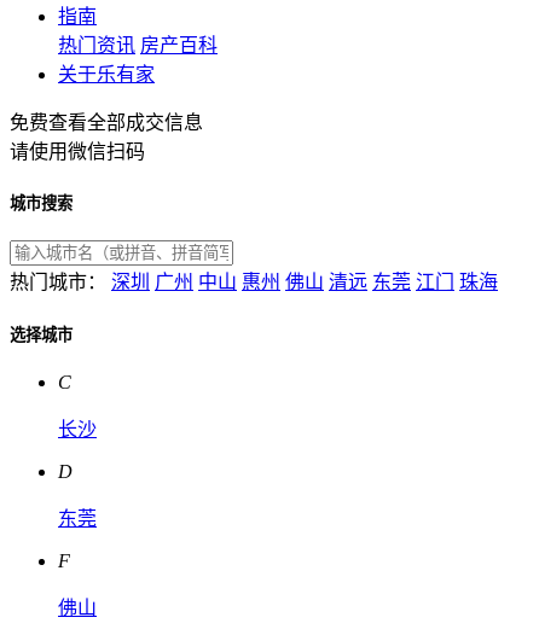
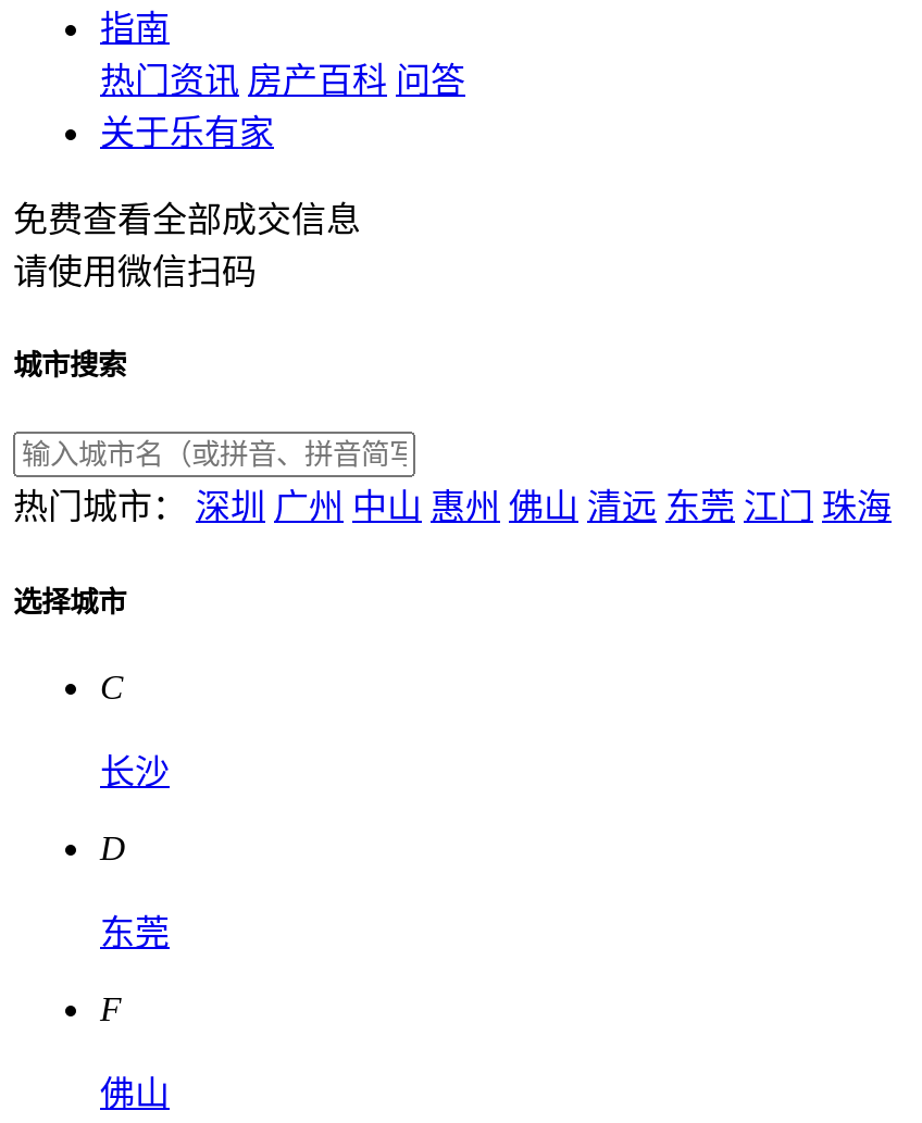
[58,35,218,56] 热门资讯 房产百科 -> [100,62,465,99] 热门资讯 房产百科 问答

